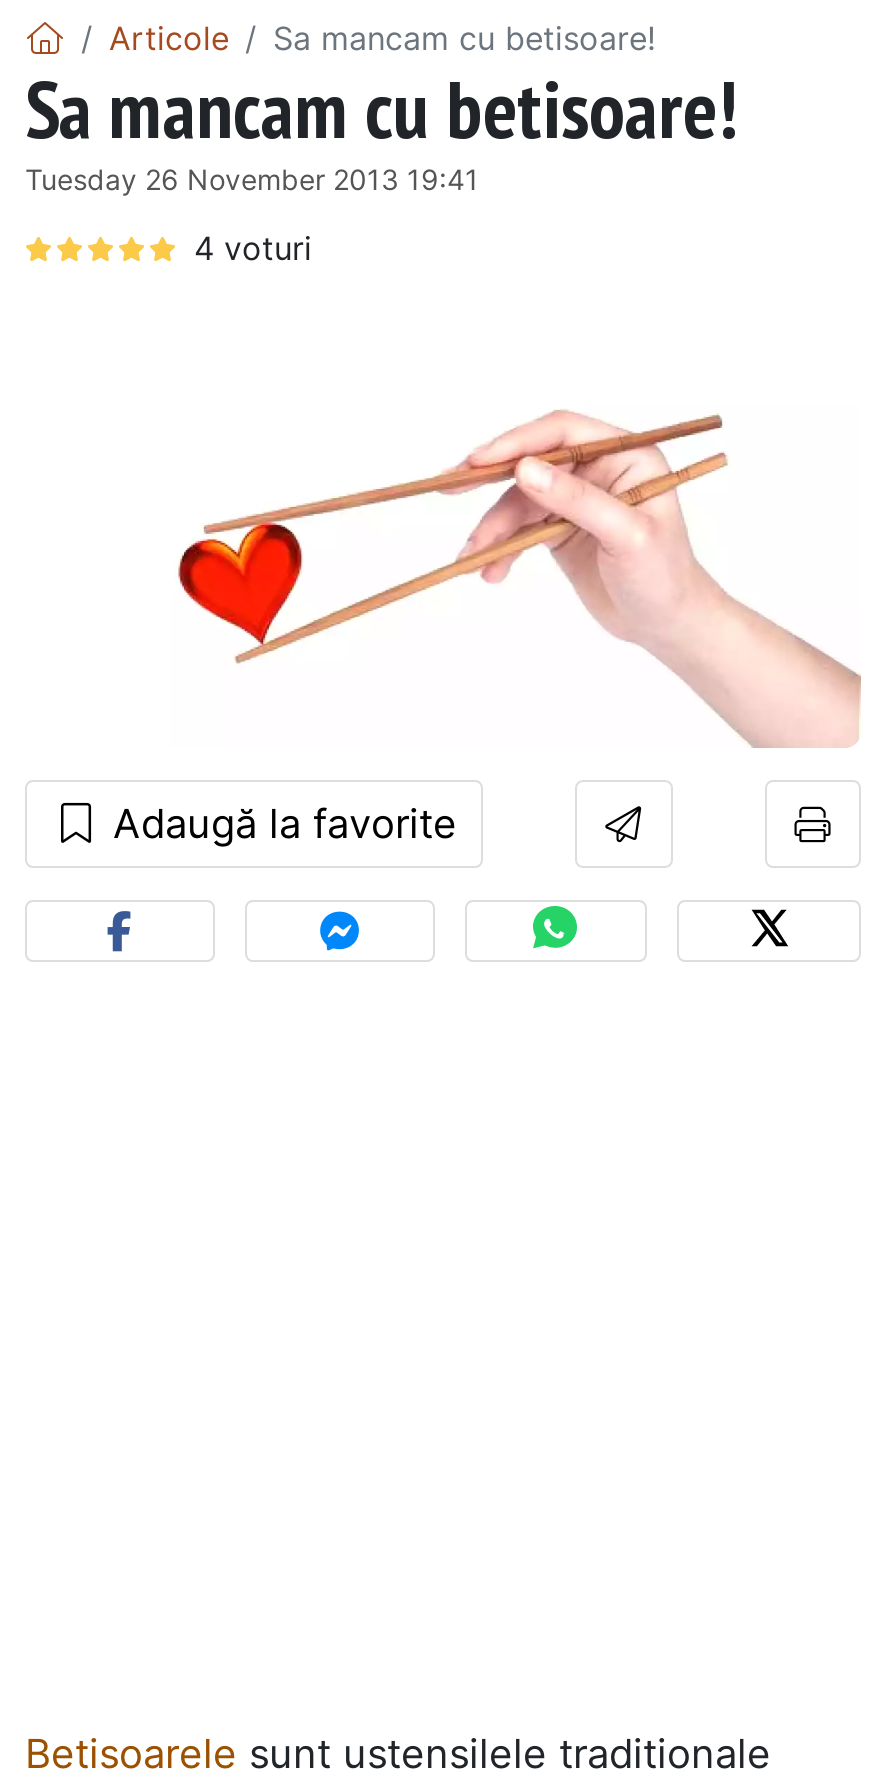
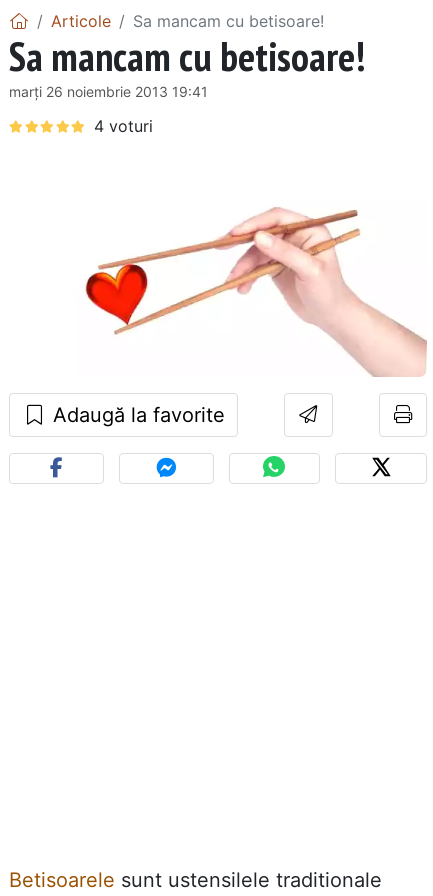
[25,161,479,195] Tuesday 26 November 2013 19:41 -> [9,83,208,100] marți 26 noiembrie 2013 19:41

